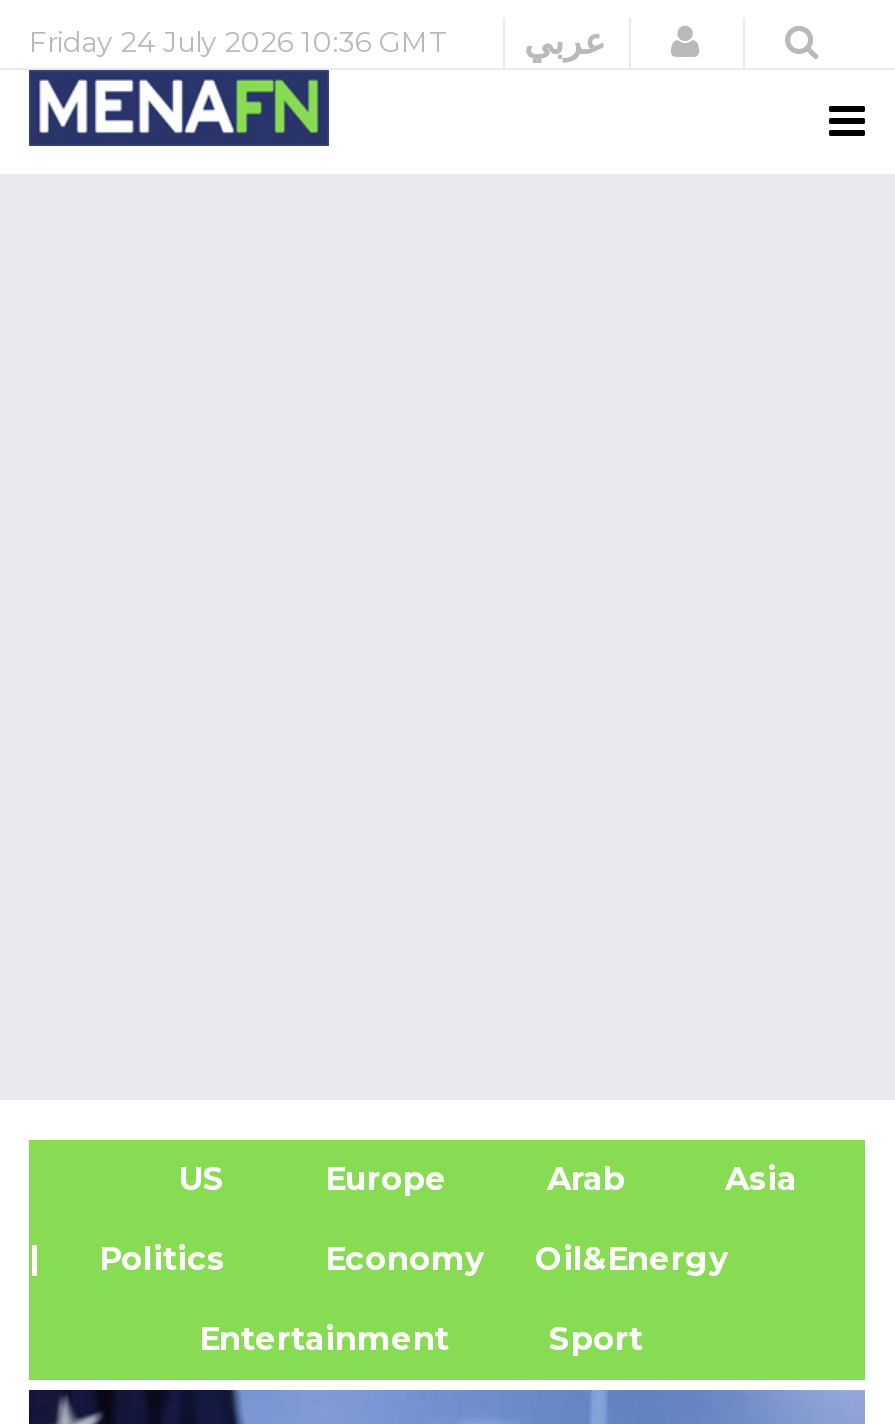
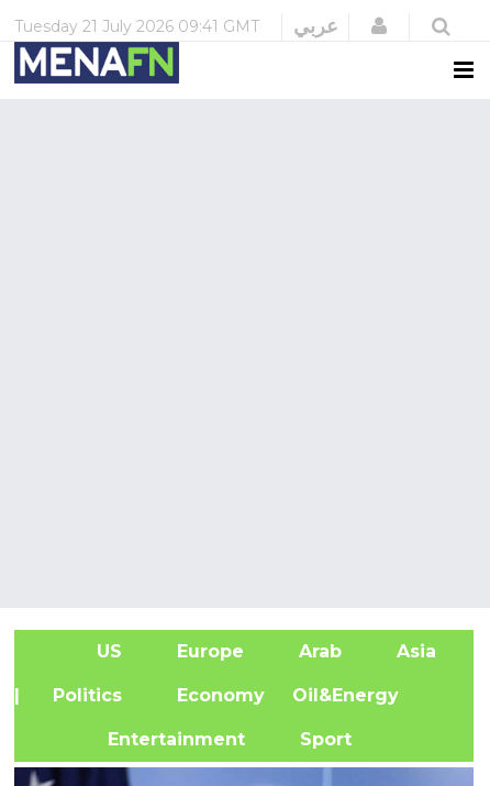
[29,24,445,60] Friday 24 July 2026 10:36 GMT -> [14,16,259,36] Tuesday 21 July 2026 09:41 GMT

